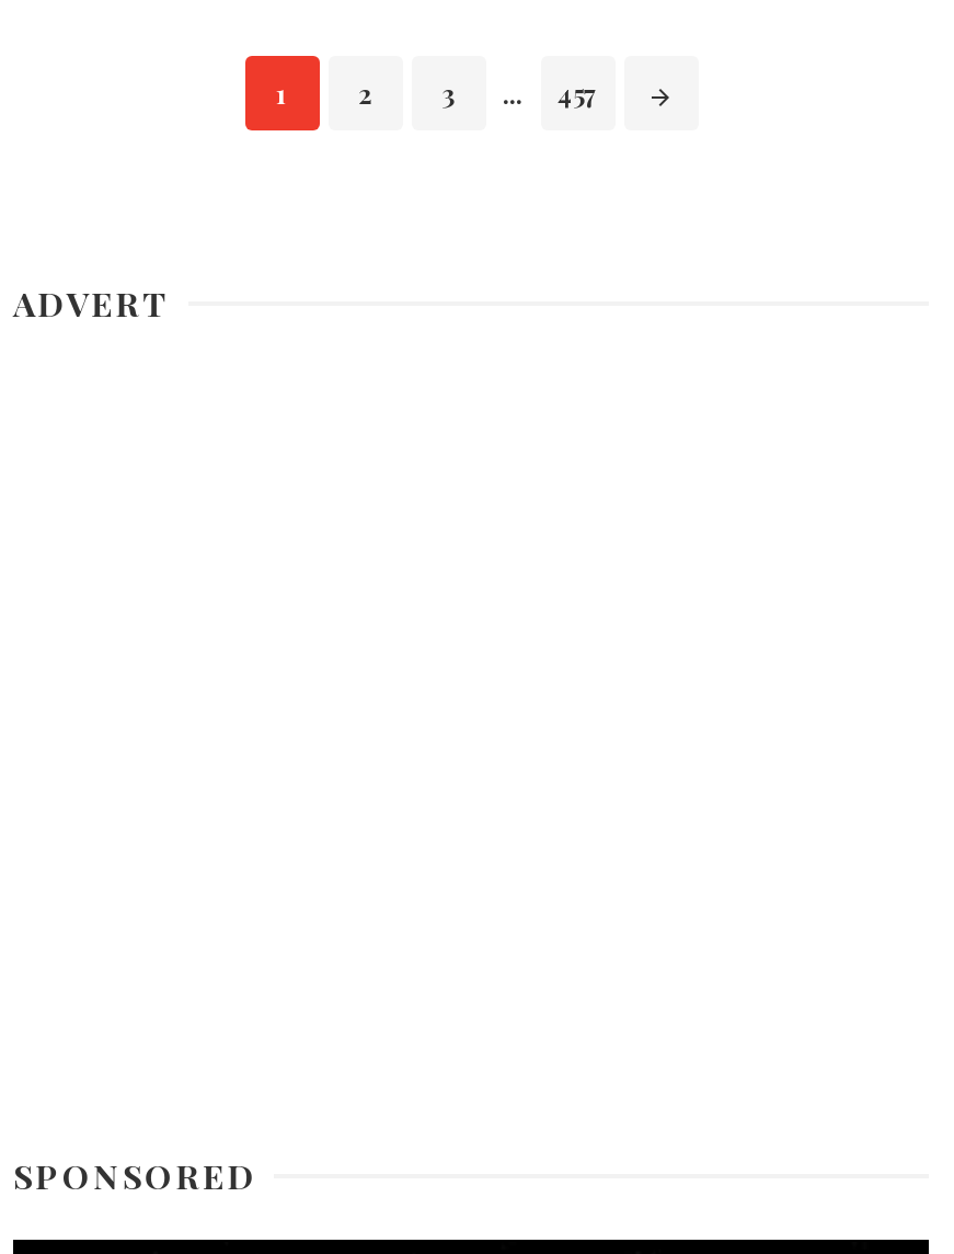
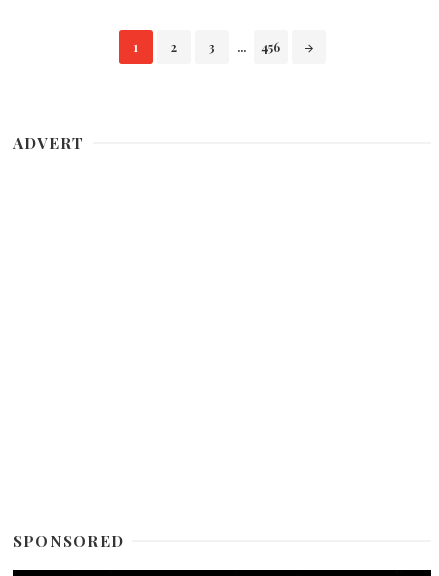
[558,77,597,112] 457 -> [261,39,280,55] 456

